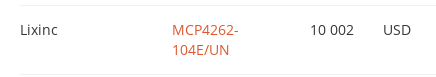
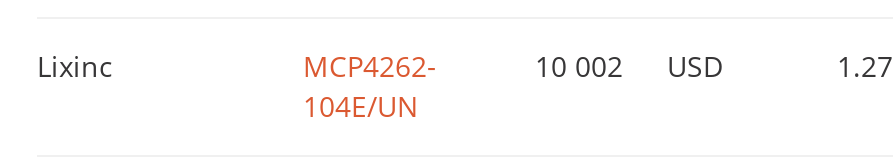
none -> [837,47,893,85] 1.27

